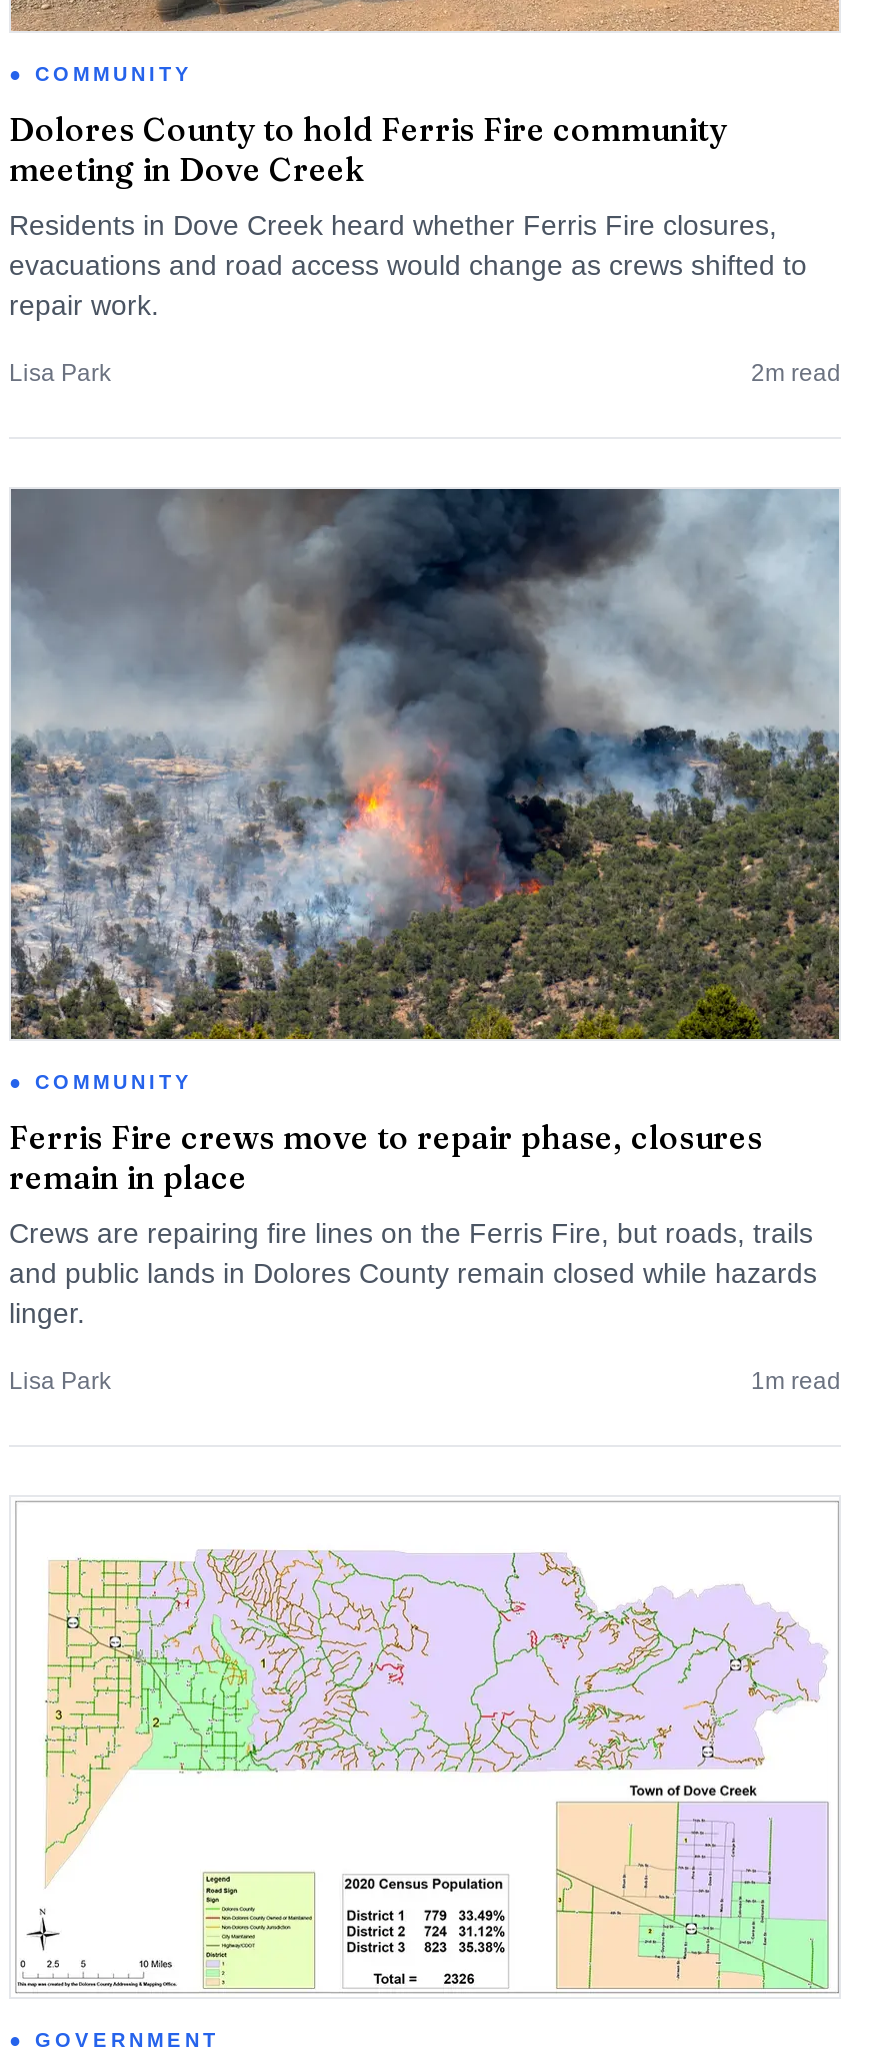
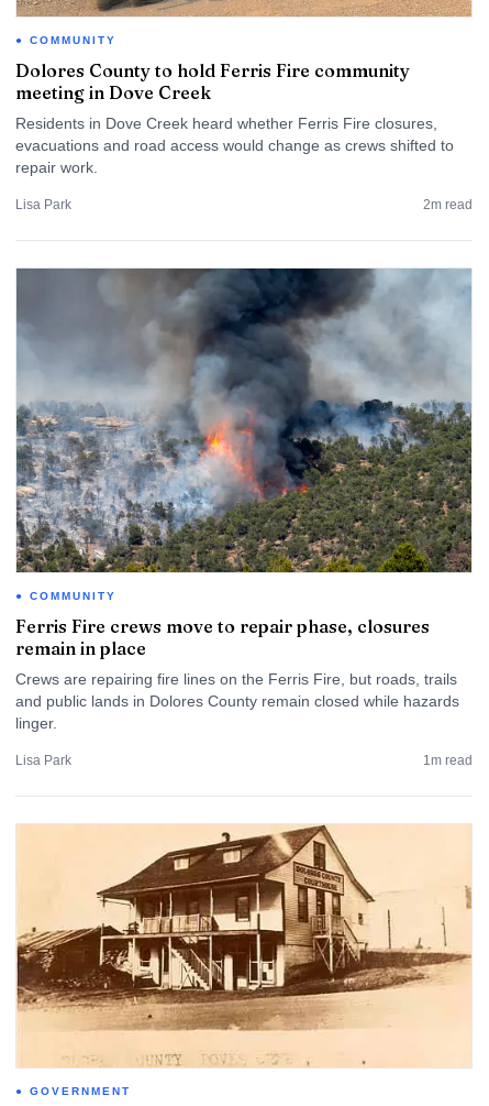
[11,1550,837,1994] [image] -> [15,824,471,1067] [image]

